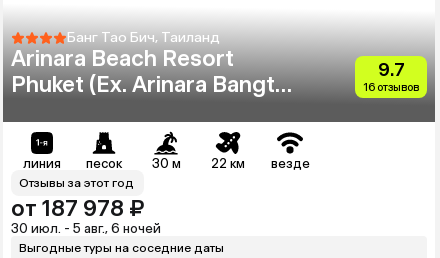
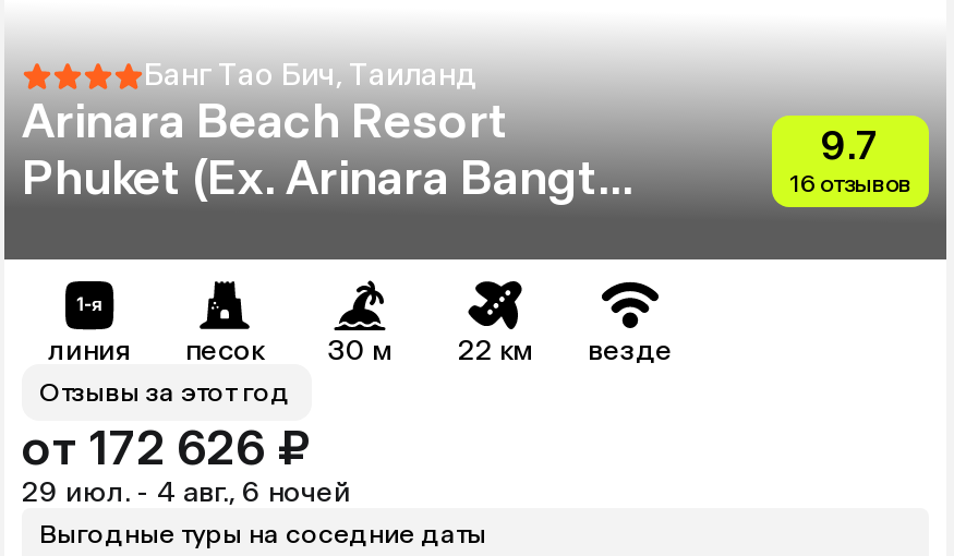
[11,195,144,222] от 187 978 ₽ -> [22,419,310,478] от 172 626 ₽
[11,221,161,236] 30 июл. - 5 авг., 6 ночей -> [22,475,351,508] 29 июл. - 4 авг., 6 ночей

